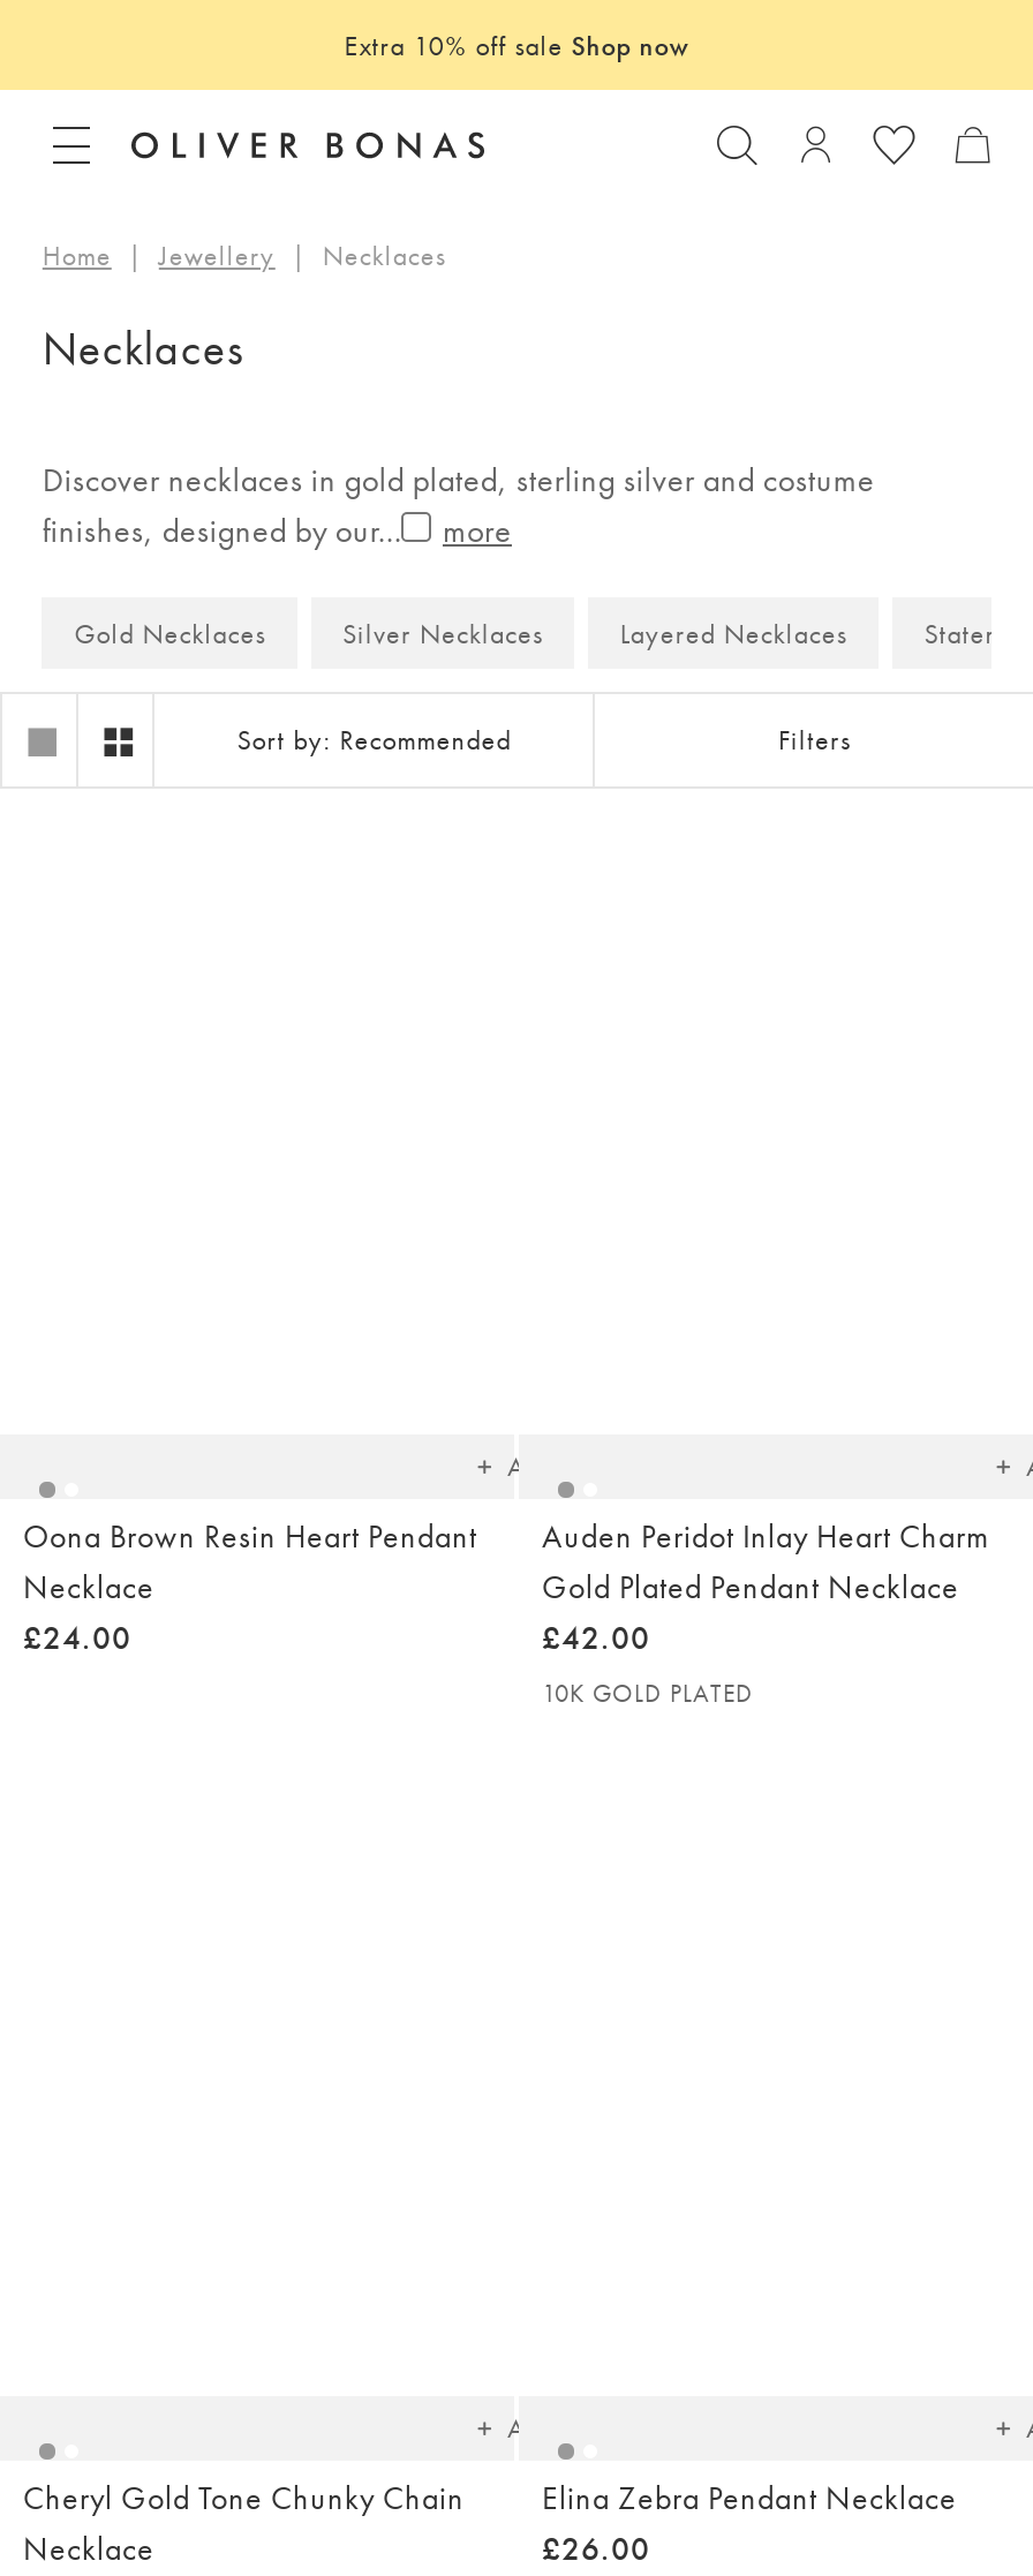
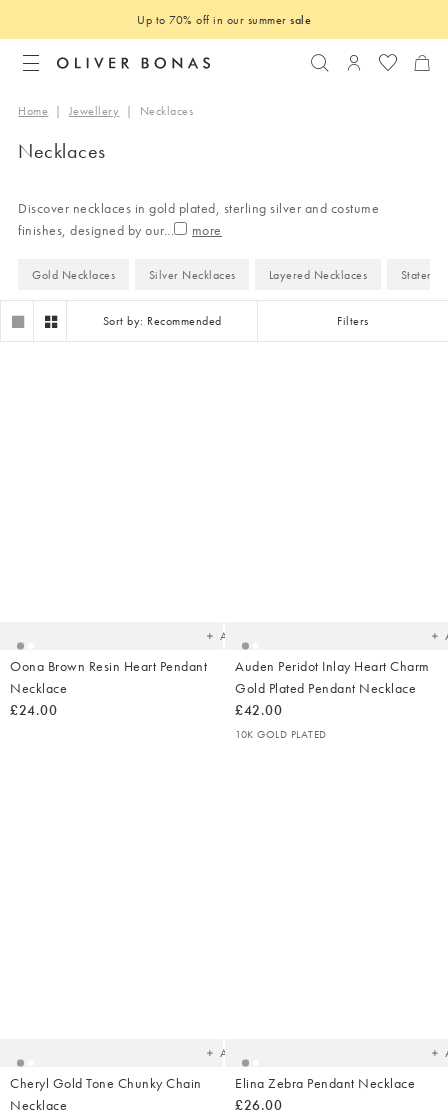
[344,27,689,64] Extra 10% off sale Shop now -> [137,12,311,28] Up to 70% off in our summer sale

